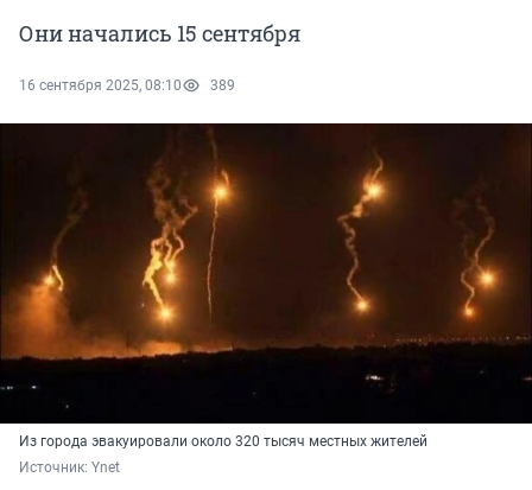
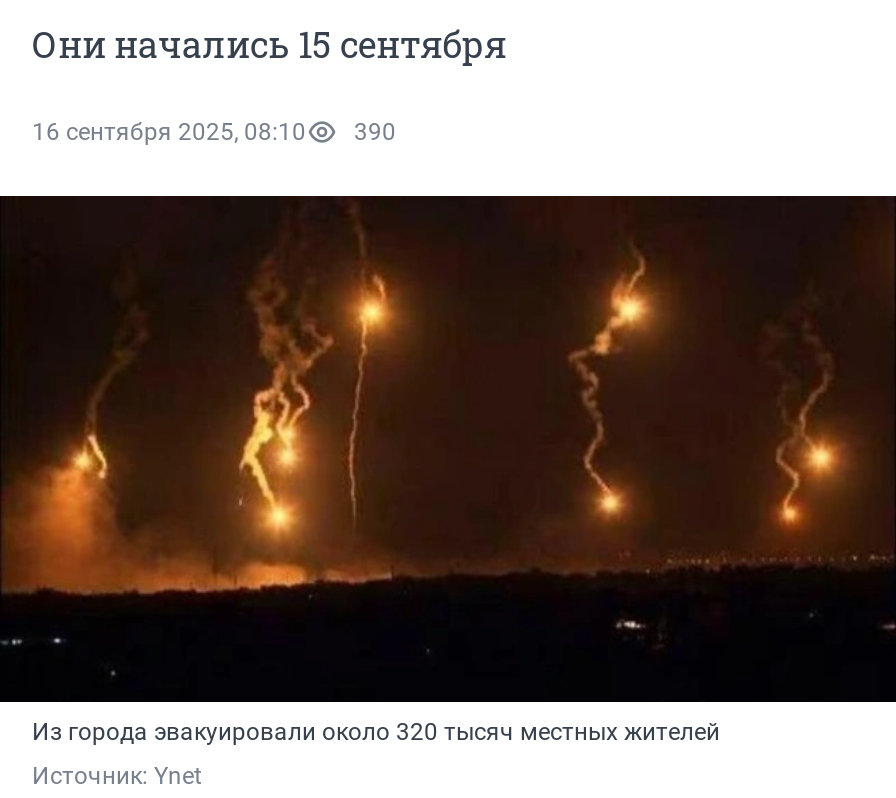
[19,77,235,94] 16 сентября 2025, 08:10 389 -> [32,118,396,146] 16 сентября 2025, 08:10 390

